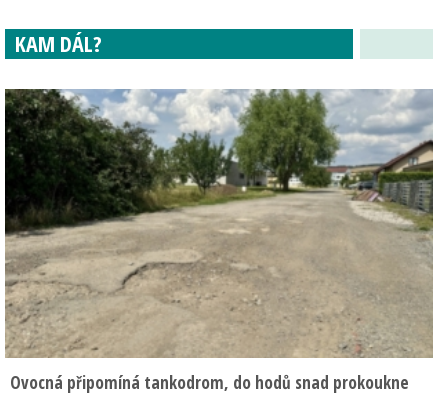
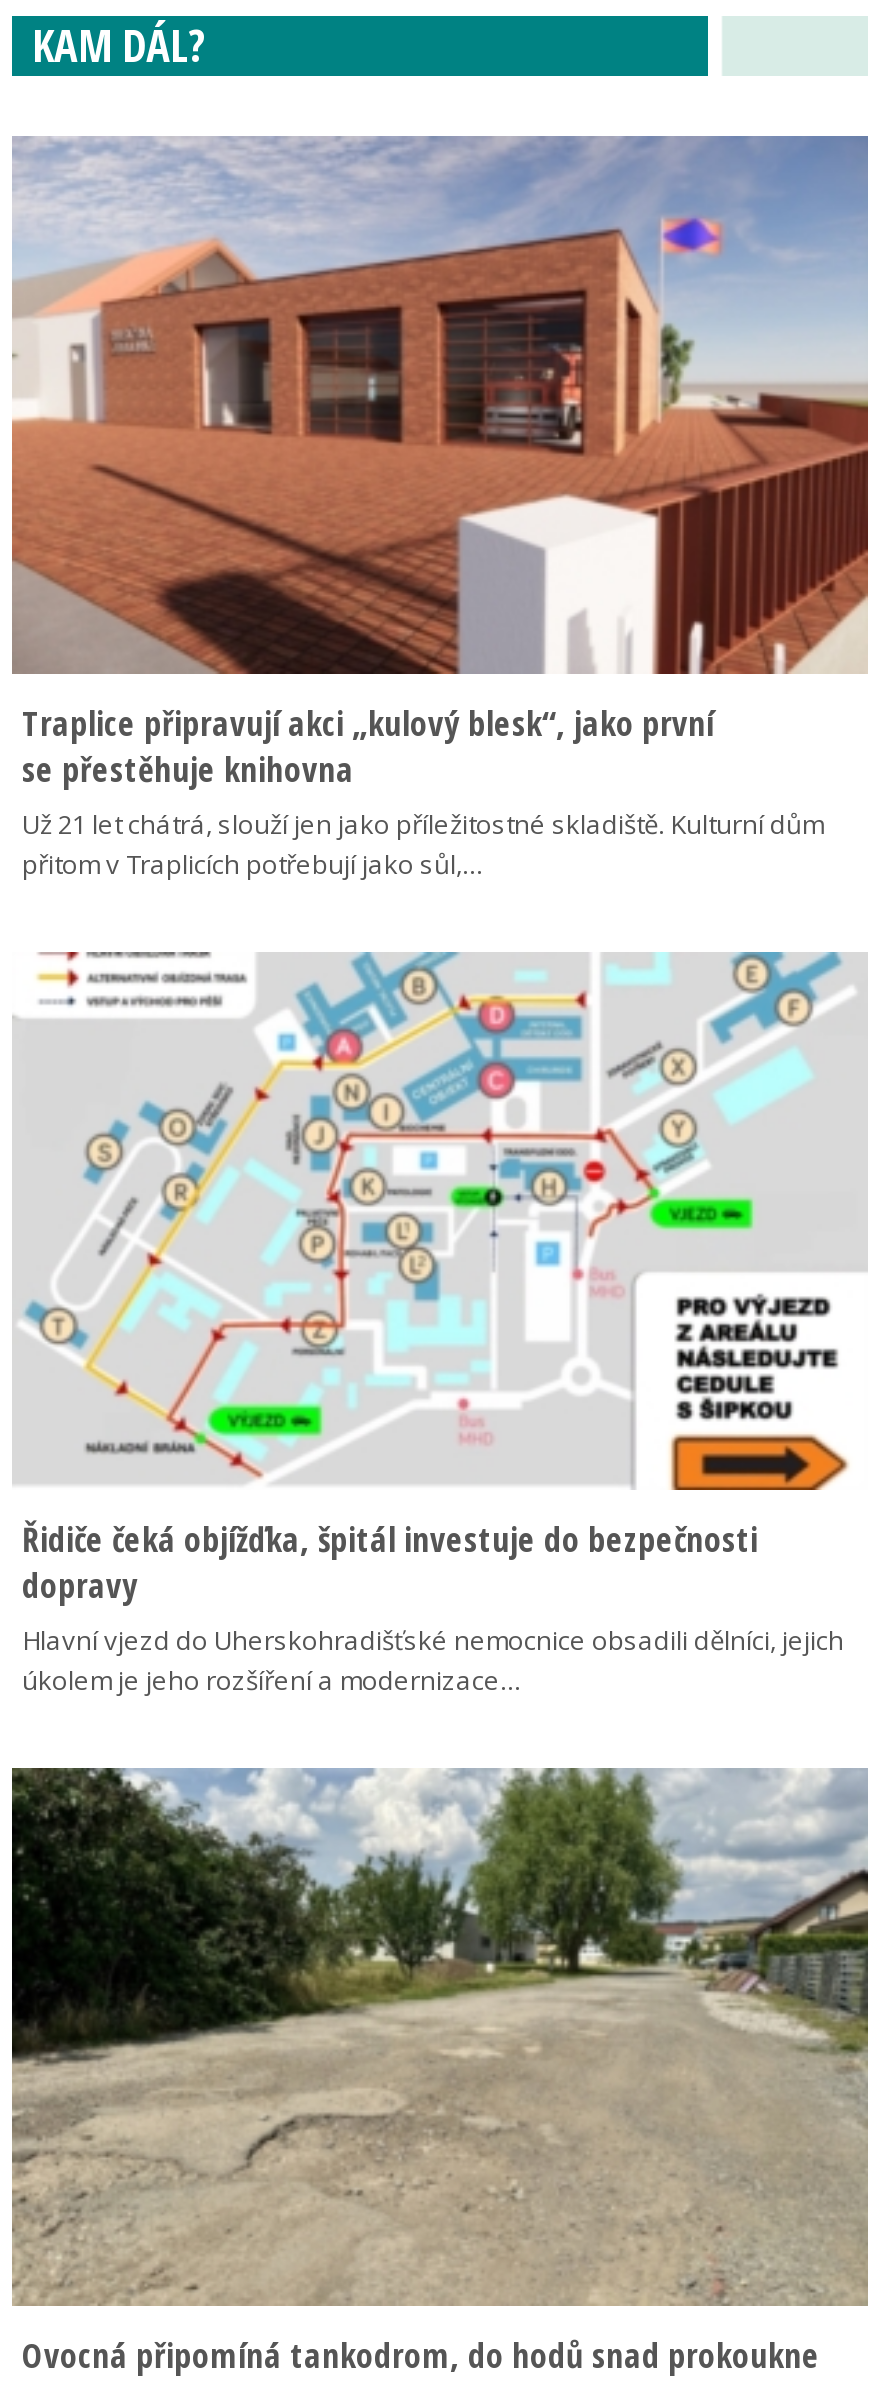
none -> [12,134,868,882] [image] | Traplice připravují akci „kulový blesk“, jako první | se přestěhuje knihovna | Už 21 let chátrá, slouží jen jako příležitostné skladiště. Kulturní dům | přitom v Traplicích potřebují jako sůl,…
none -> [12,950,866,1698] [image] | Řidiče čeká objížďka, špitál investuje do bezpečnosti | dopravy | Hlavní vjezd do Uherskohradišťské nemocnice obsadili dělníci, jejich | úkolem je jeho rozšíření a modernizace…

